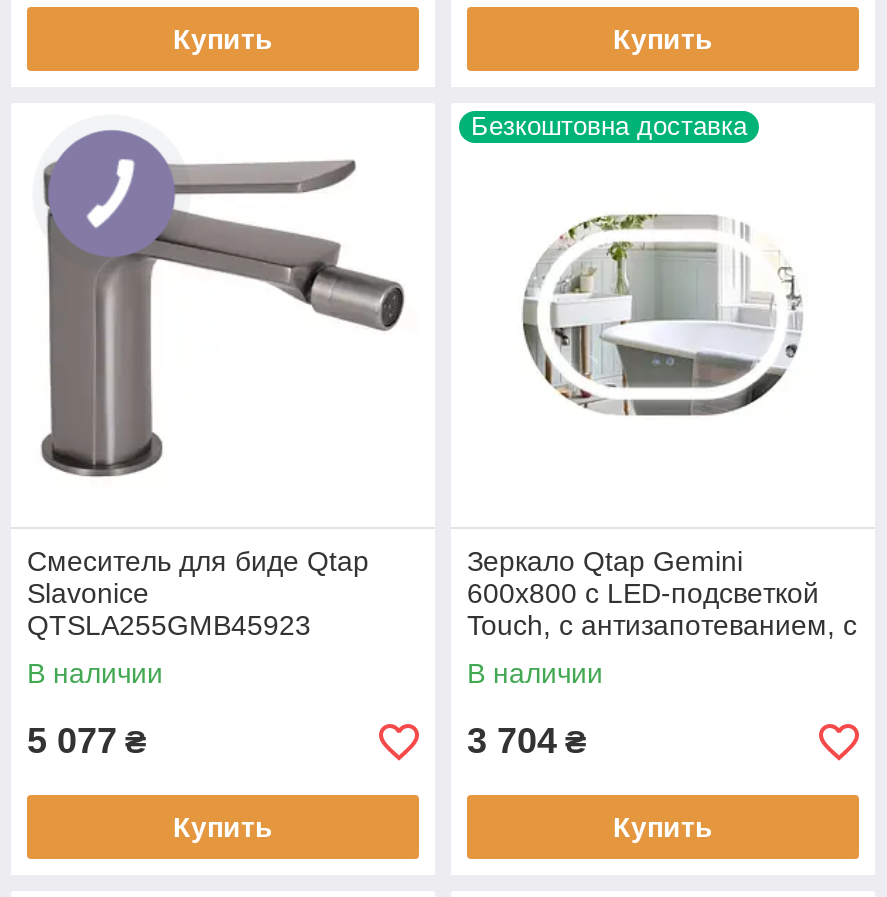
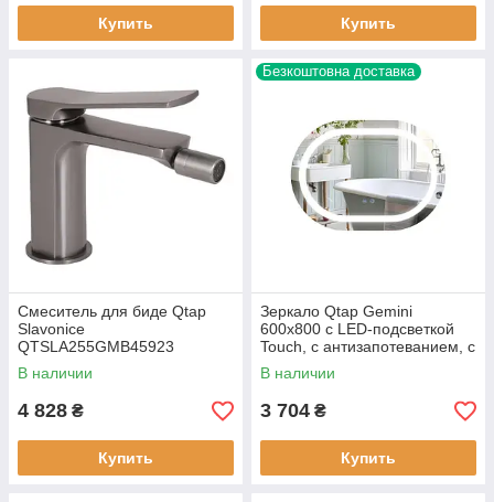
[49,127,177,257] [image] -> [29,73,99,142] [image]
[27,721,147,761] 5 077 ₴ -> [18,399,84,421] 4 828 ₴

